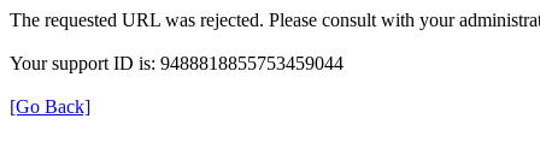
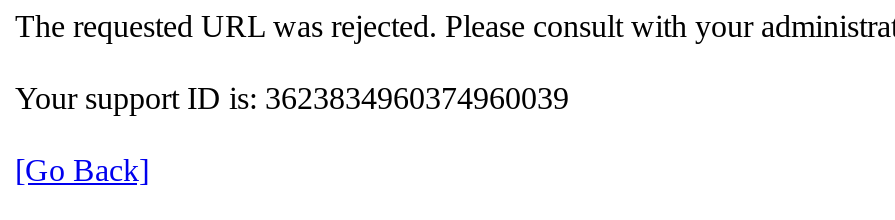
[10,53,344,73] Your support ID is: 9488818855753459044 -> [15,81,569,115] Your support ID is: 3623834960374960039

